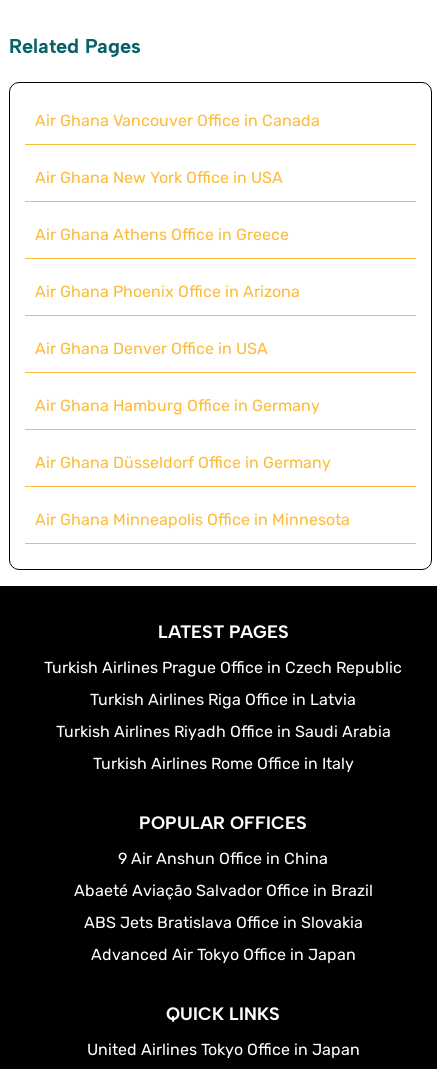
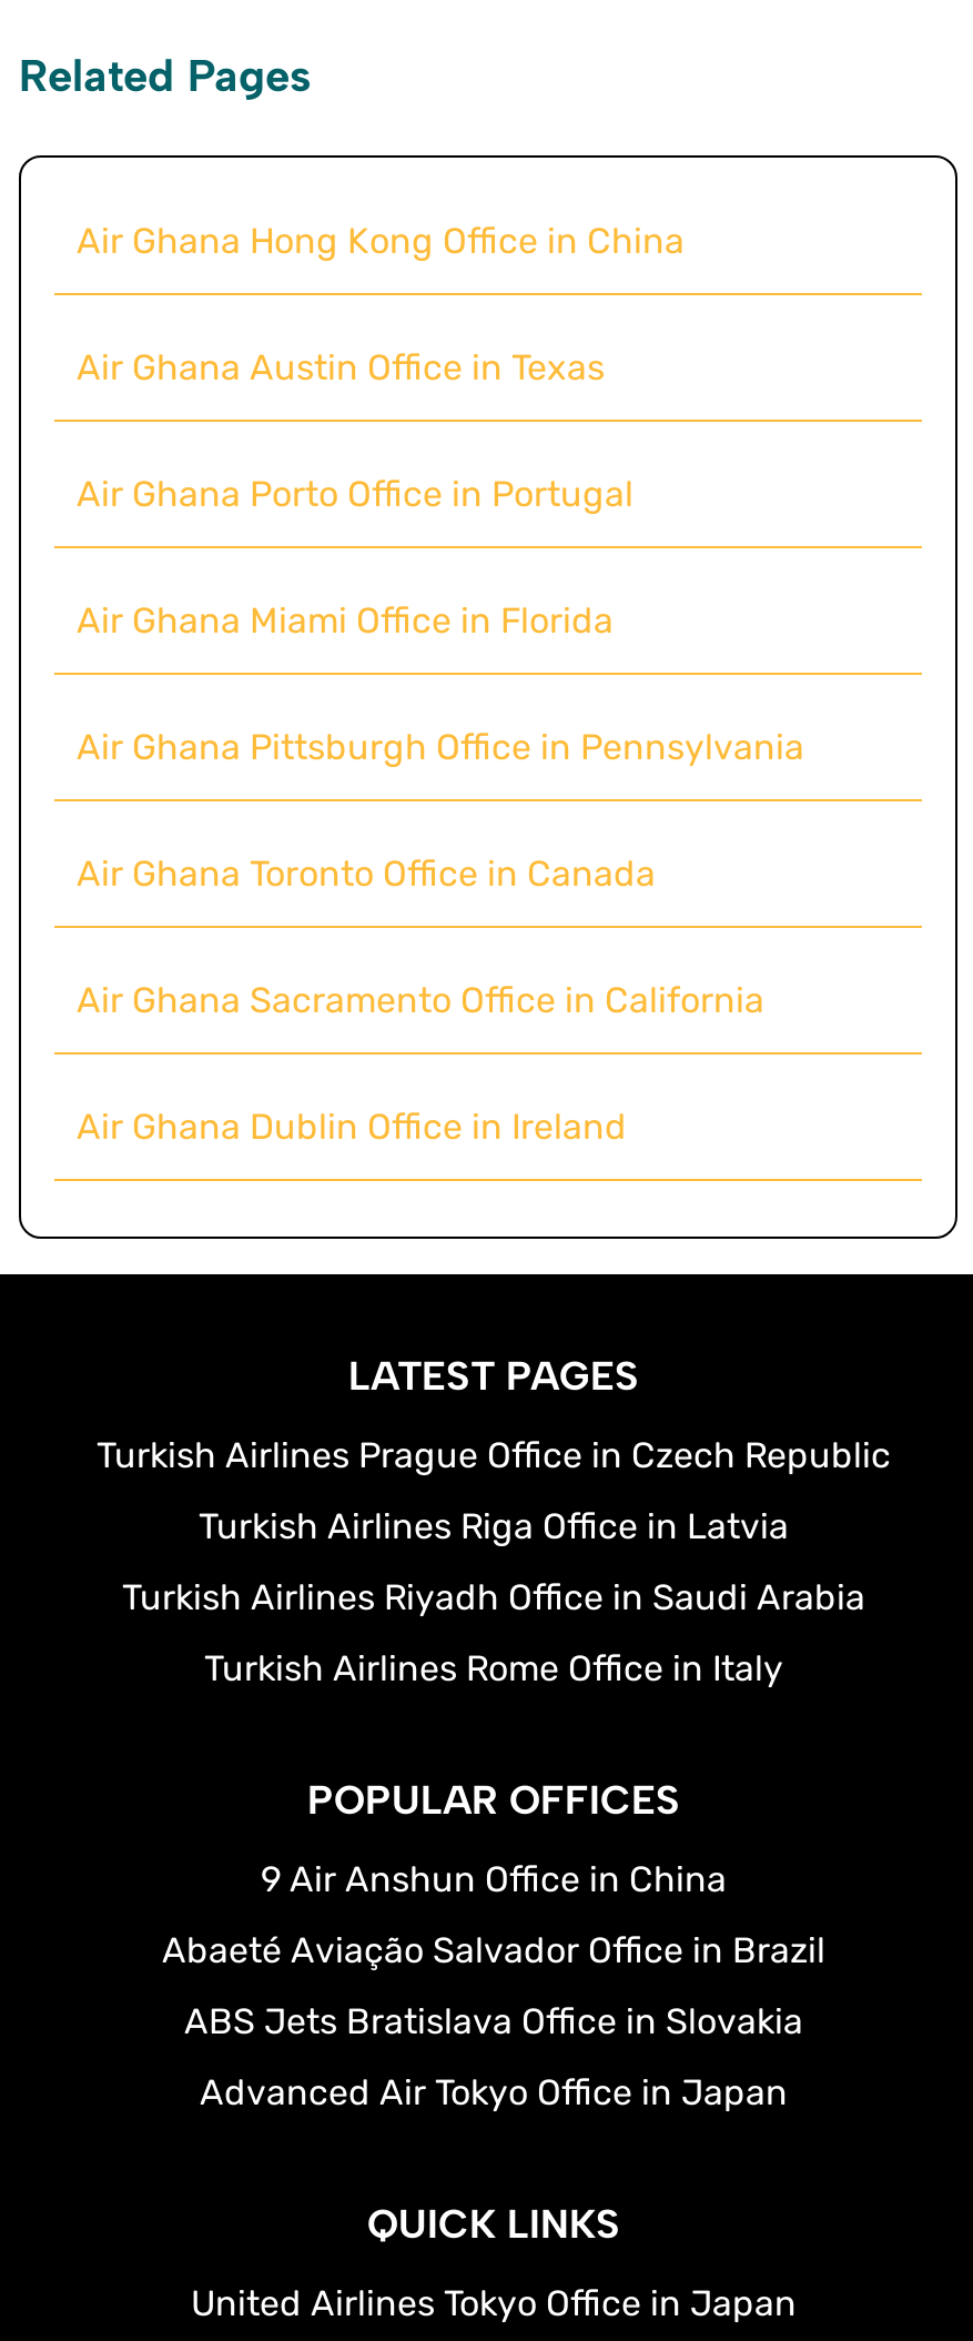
[35,111,320,130] Air Ghana Vancouver Office in Canada -> [77,220,685,262] Air Ghana Hong Kong Office in China
[35,168,283,187] Air Ghana New York Office in USA -> [77,346,605,389] Air Ghana Austin Office in Texas
[35,225,289,244] Air Ghana Athens Office in Greece -> [77,473,634,515] Air Ghana Porto Office in Portugal
[35,282,300,301] Air Ghana Phoenix Office in Arizona -> [77,599,614,642] Air Ghana Miami Office in Florida
[35,339,268,358] Air Ghana Denver Office in USA -> [77,726,804,768] Air Ghana Pittsburgh Office in Pennsylvania
[35,396,320,415] Air Ghana Hamburg Office in Germany -> [77,852,656,895] Air Ghana Toronto Office in Canada
[35,453,331,472] Air Ghana Düsseldorf Office in Germany -> [77,979,764,1021] Air Ghana Sacramento Office in California
[35,510,350,529] Air Ghana Minneapolis Office in Minnesota -> [77,1106,627,1148] Air Ghana Dublin Office in Ireland

